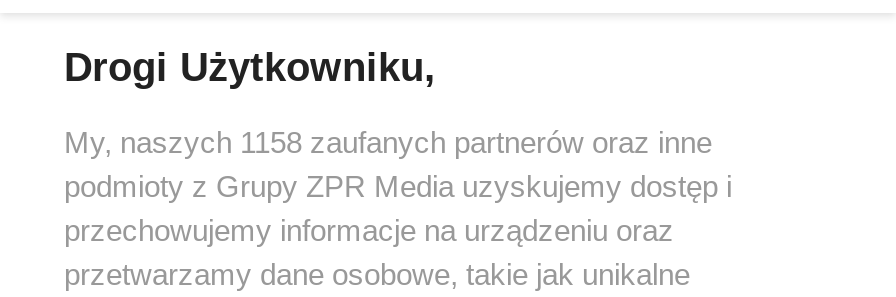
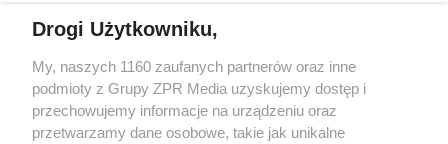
[64,125,712,159] My, naszych 1158 zaufanych partnerów oraz inne -> [32,58,356,75] My, naszych 1160 zaufanych partnerów oraz inne

